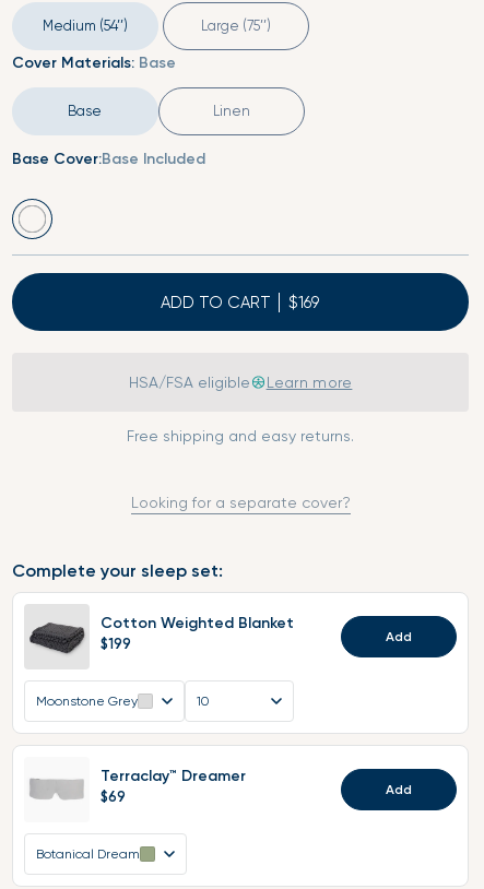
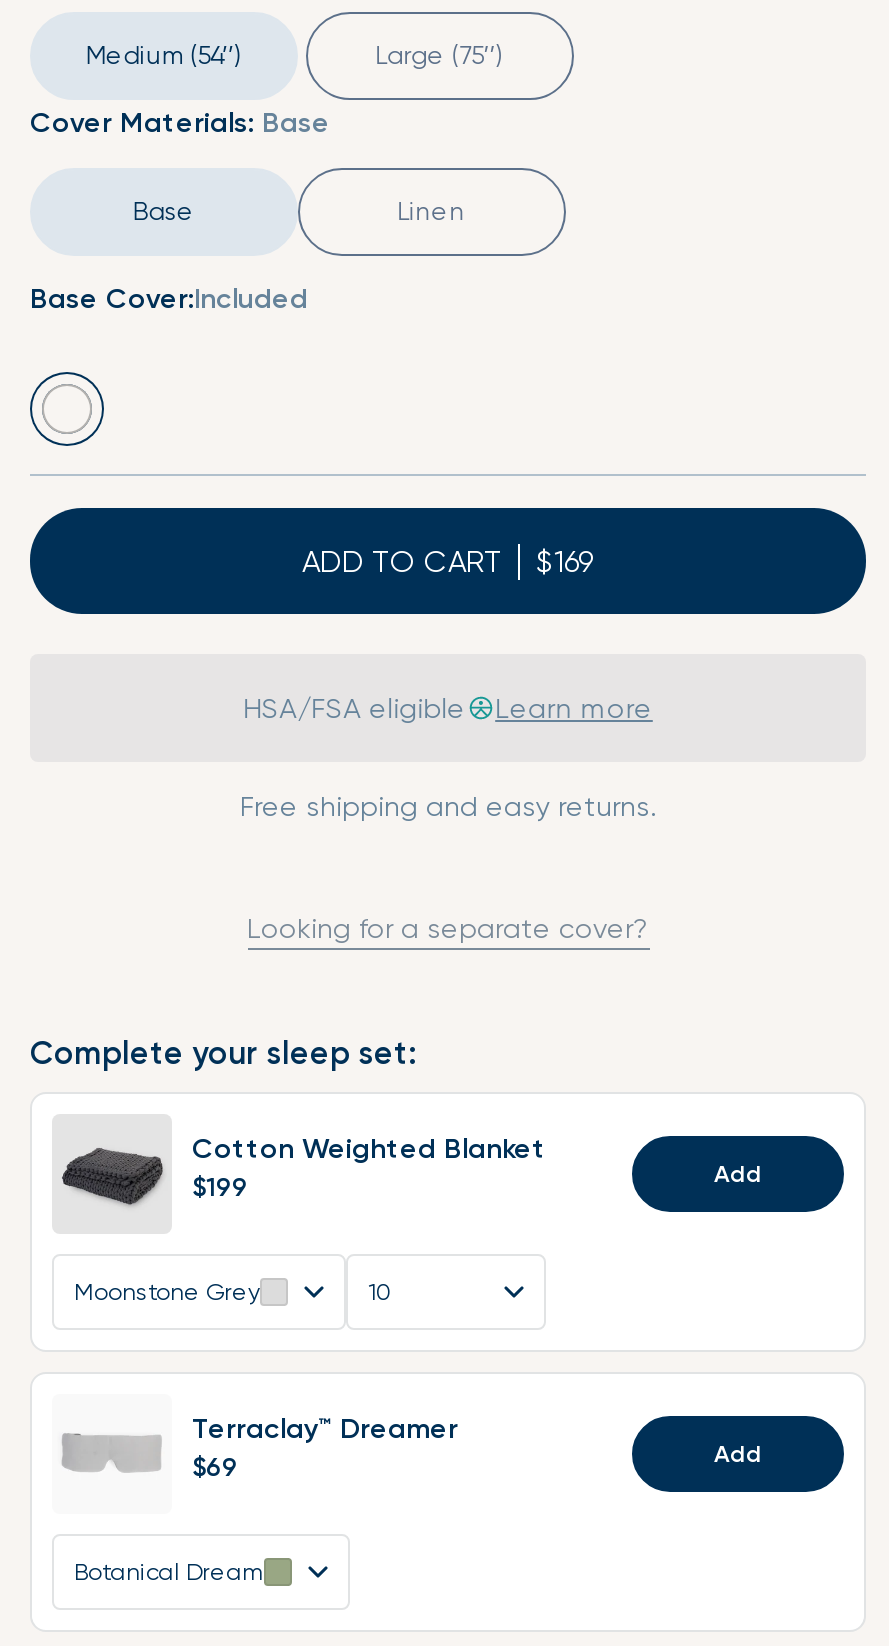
[12,150,205,168] Base Cover:Base Included -> [30,282,308,316] Base Cover:Included

